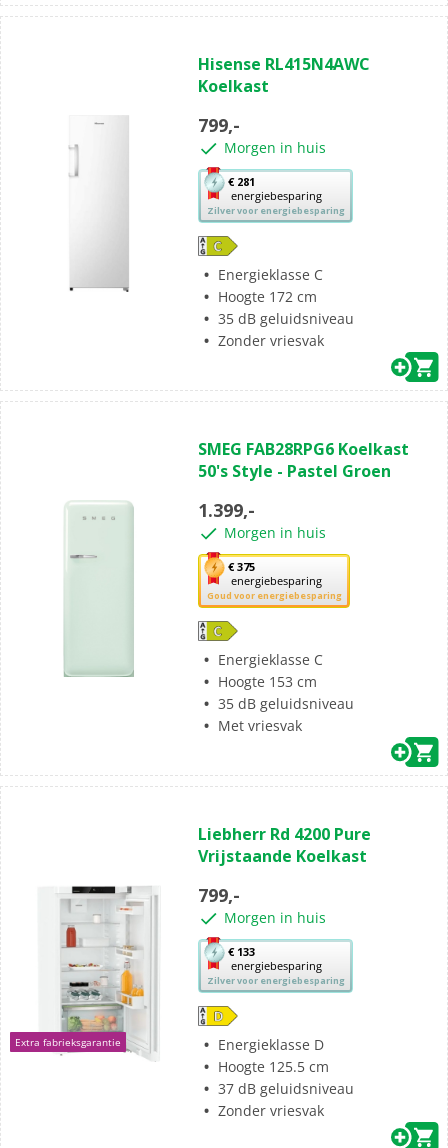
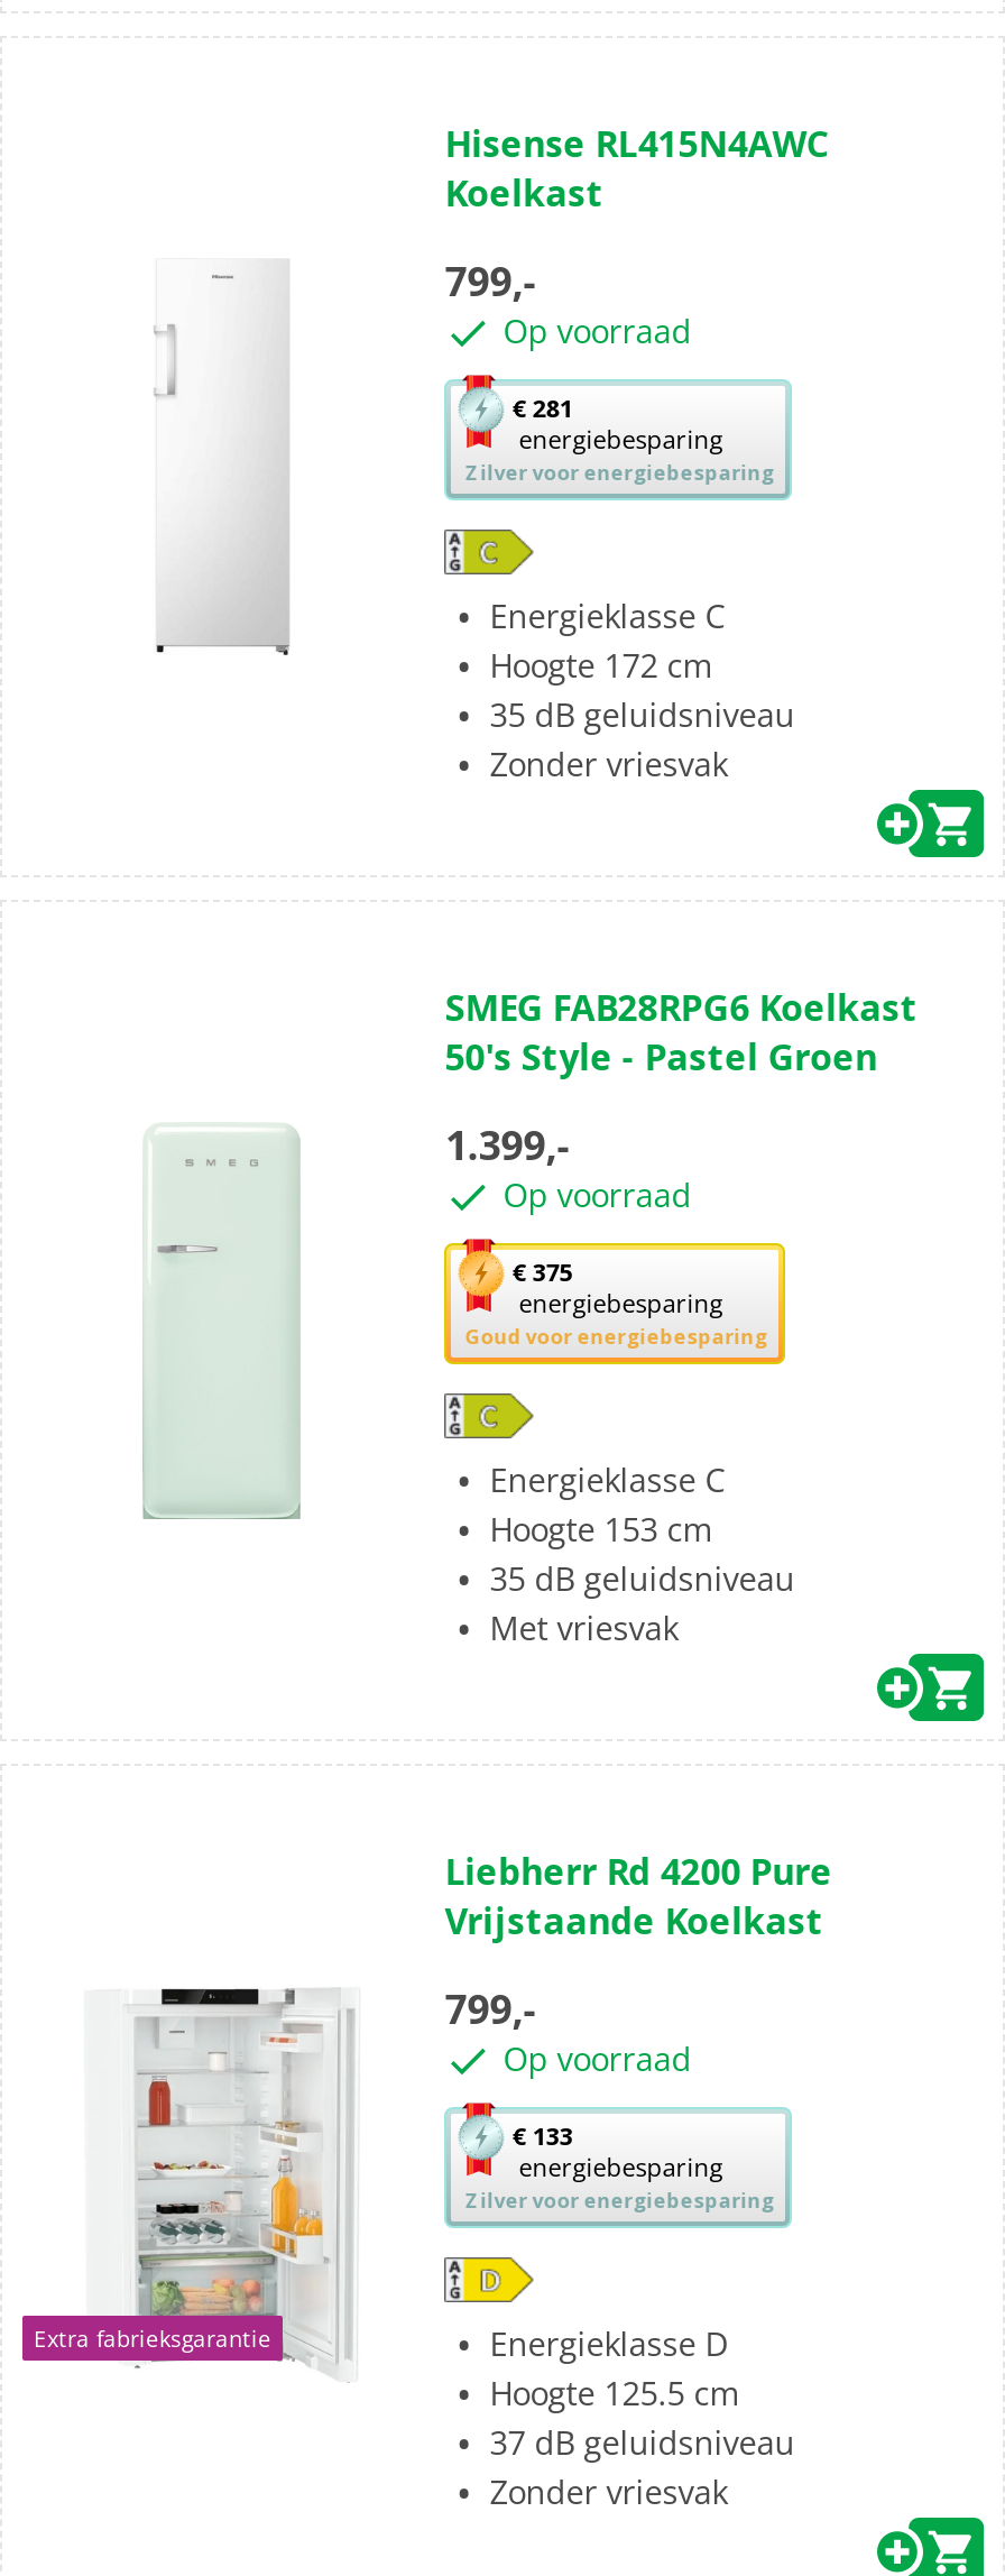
[224,138,326,157] Morgen in huis -> [503,310,691,353] Op voorraad
[224,523,326,542] Morgen in huis -> [503,1174,691,1216] Op voorraad
[224,908,326,927] Morgen in huis -> [503,2038,691,2080] Op voorraad

